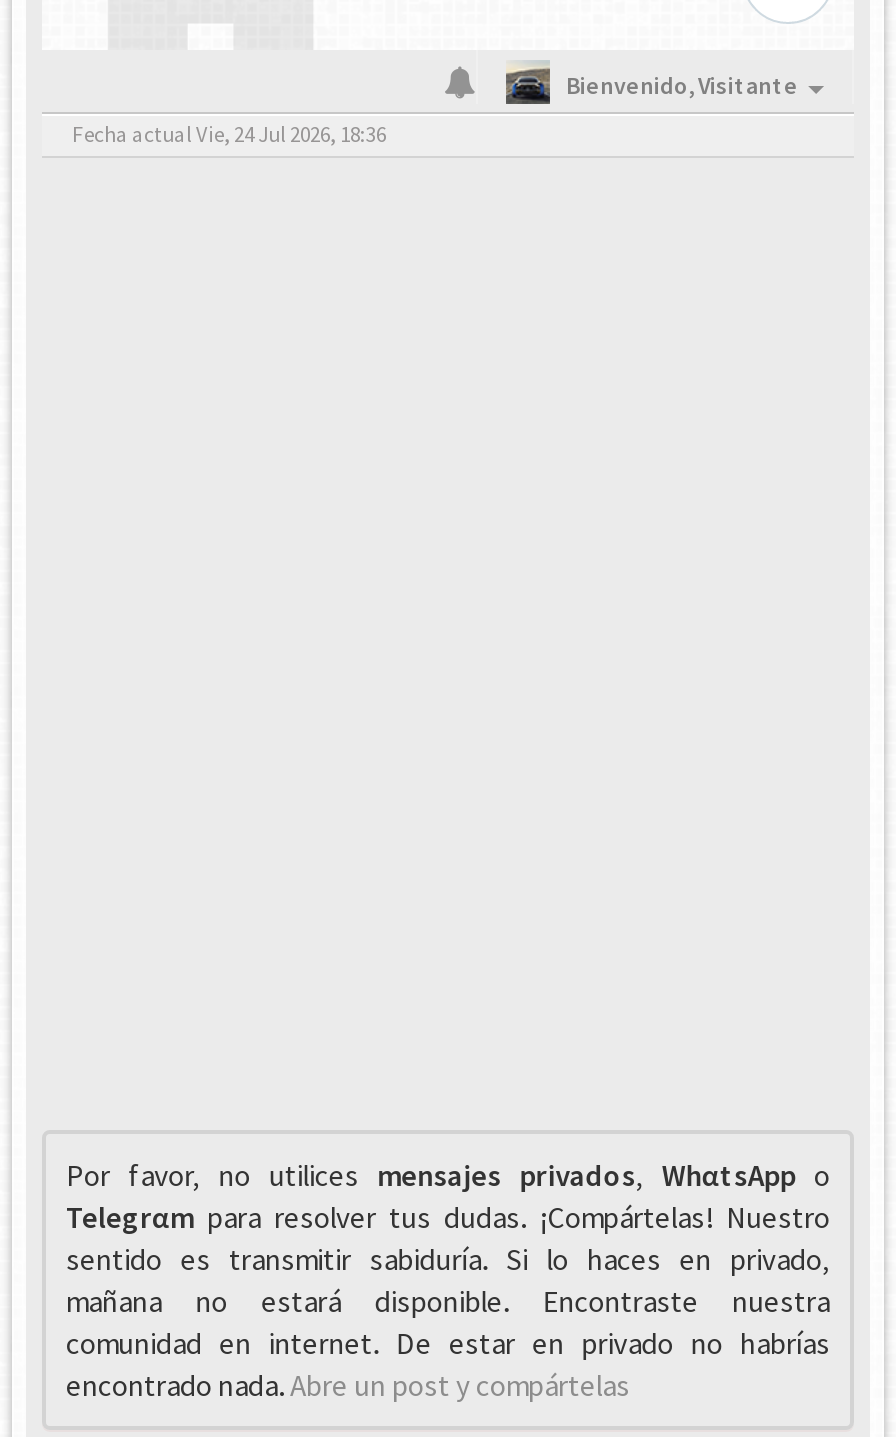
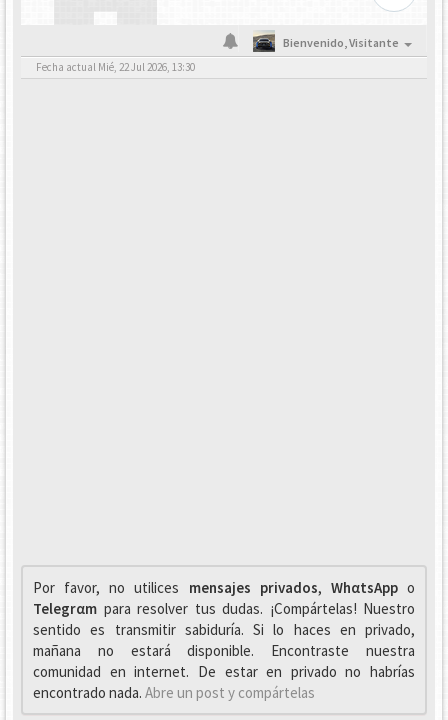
[72,120,386,148] Fecha actual Vie, 24 Jul 2026, 18:36 -> [36,60,195,74] Fecha actual Mié, 22 Jul 2026, 13:30

